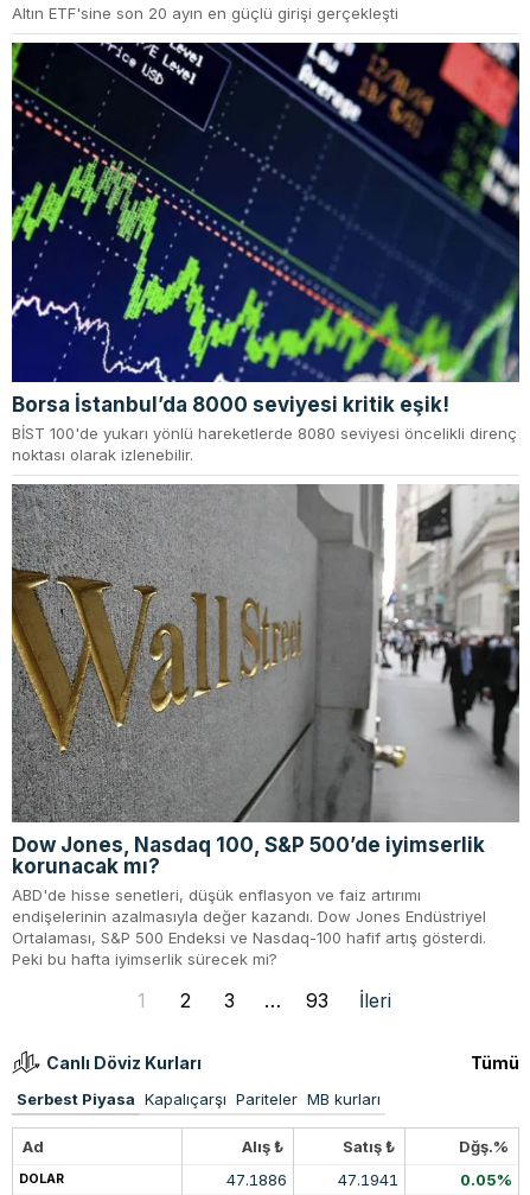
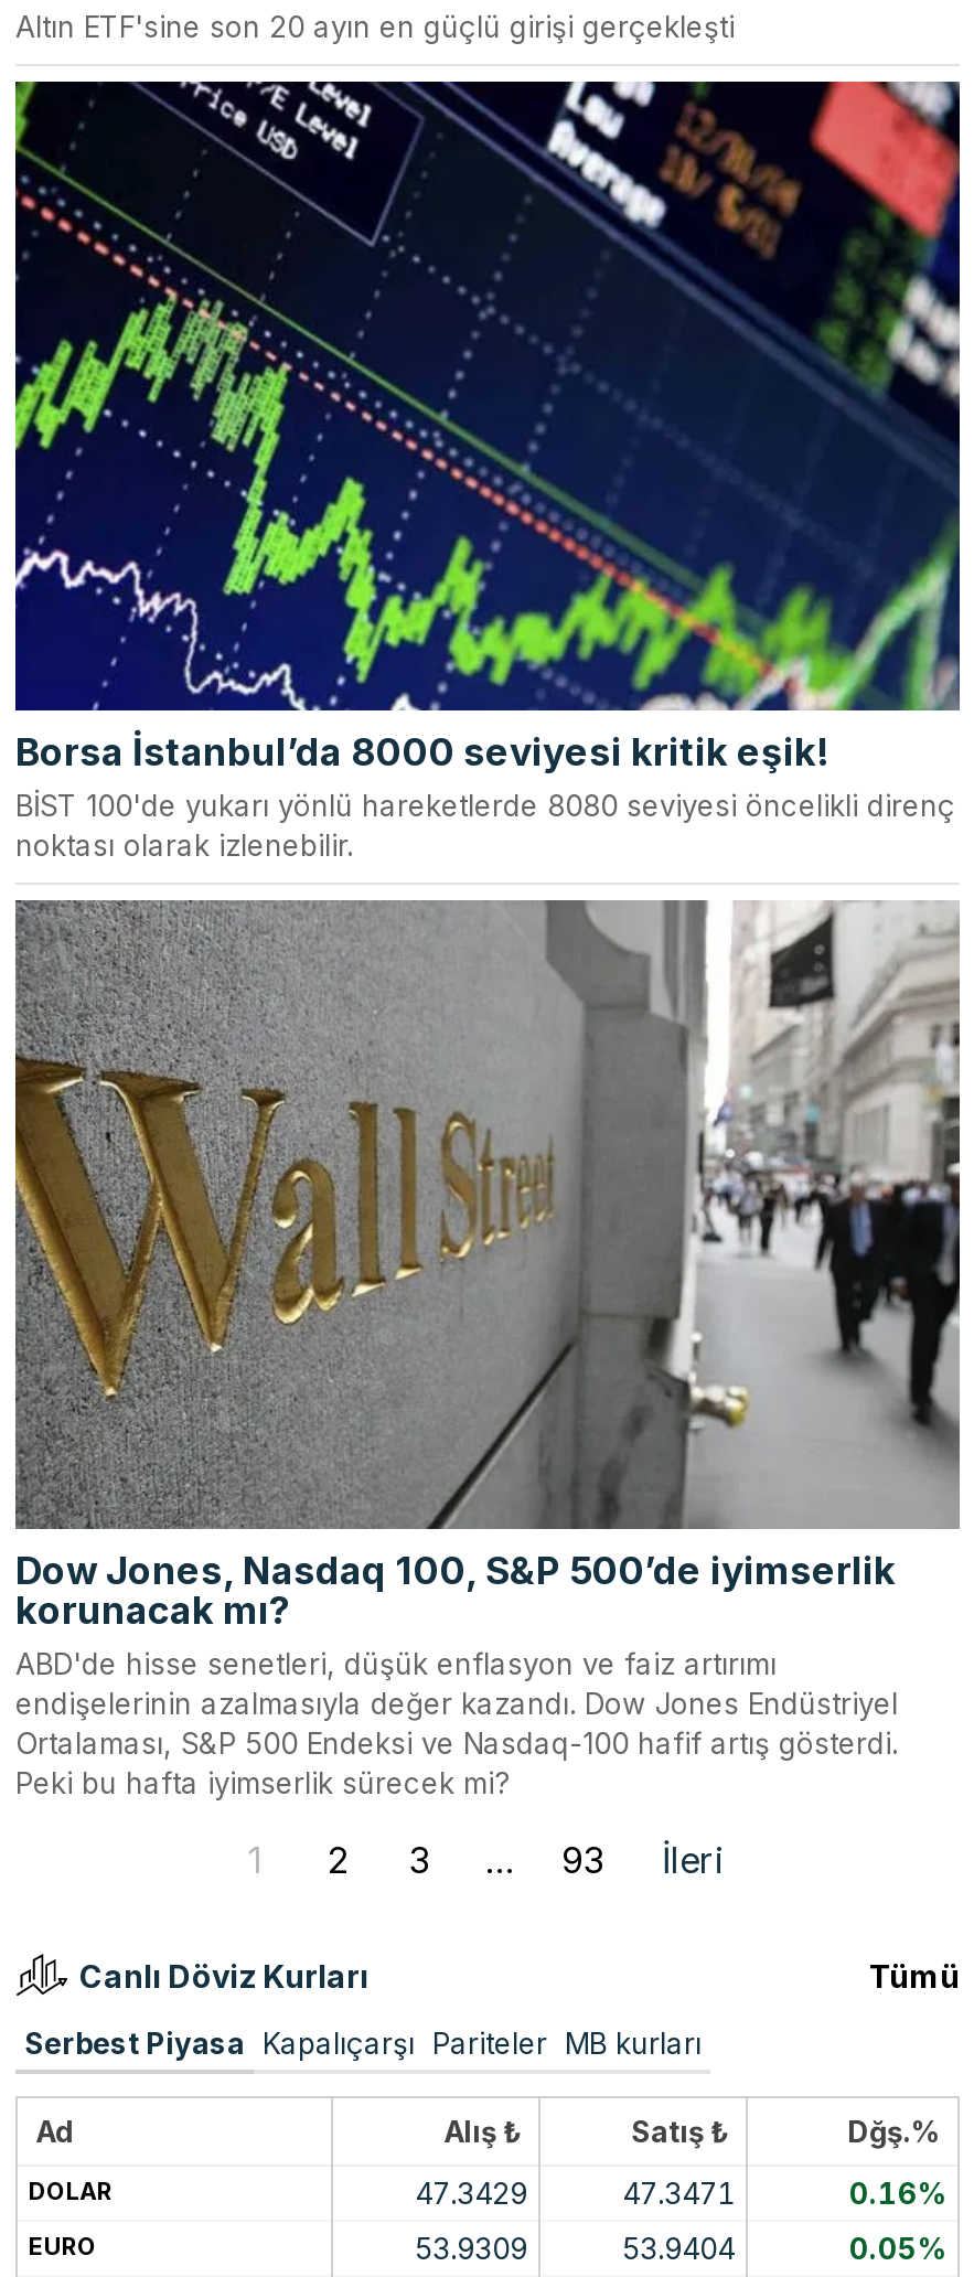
[226,1170,398,1189] 47.1886 | 47.1941 -> [29,2176,946,2266] 47.3429 | 47.3471 | 0.16% | EURO | 53.9309 | 53.9404

